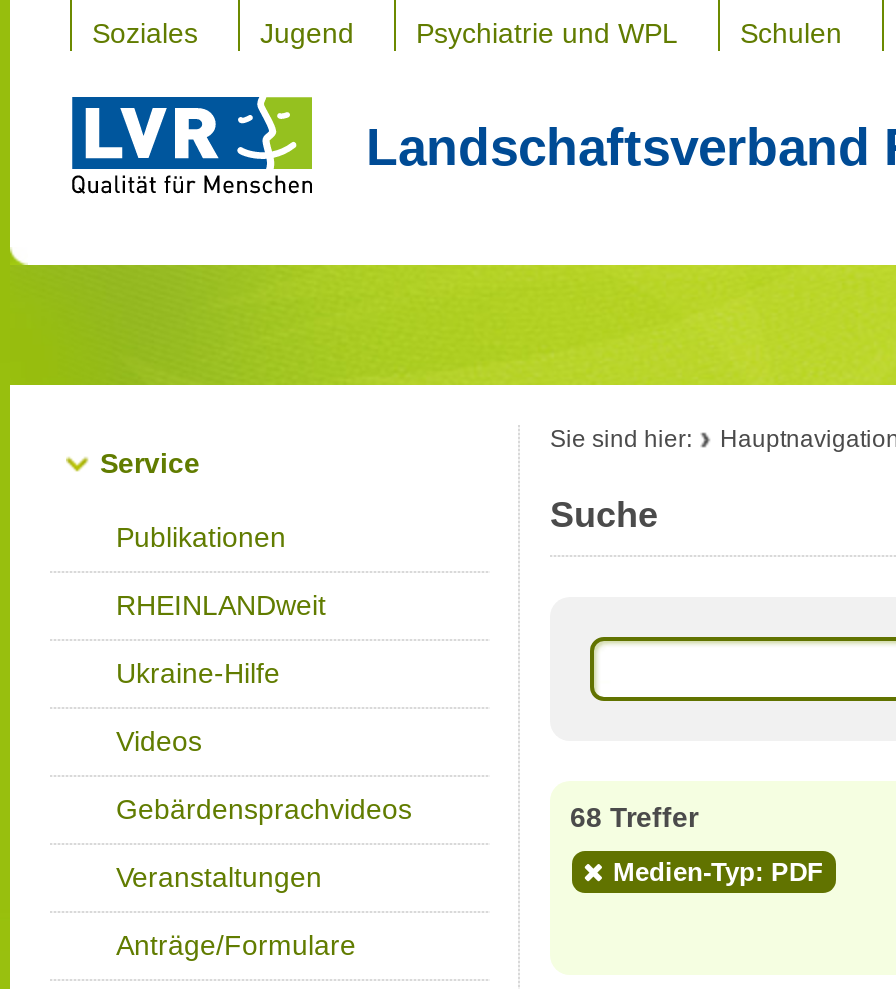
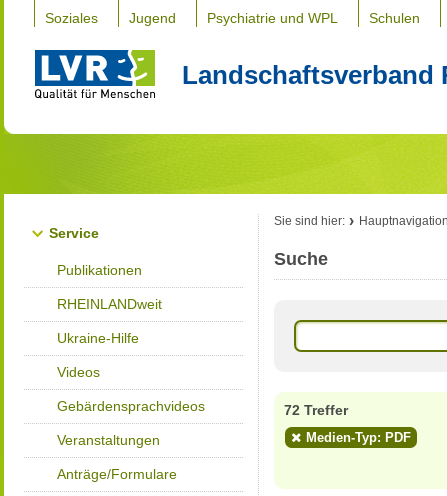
[570,801,698,833] 68 Treffer -> [284,402,348,418] 72 Treffer

